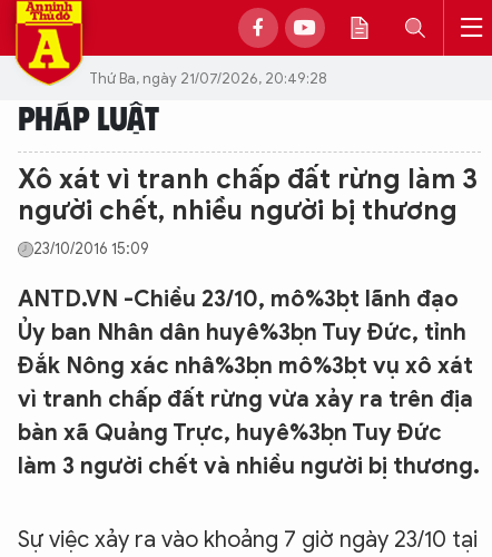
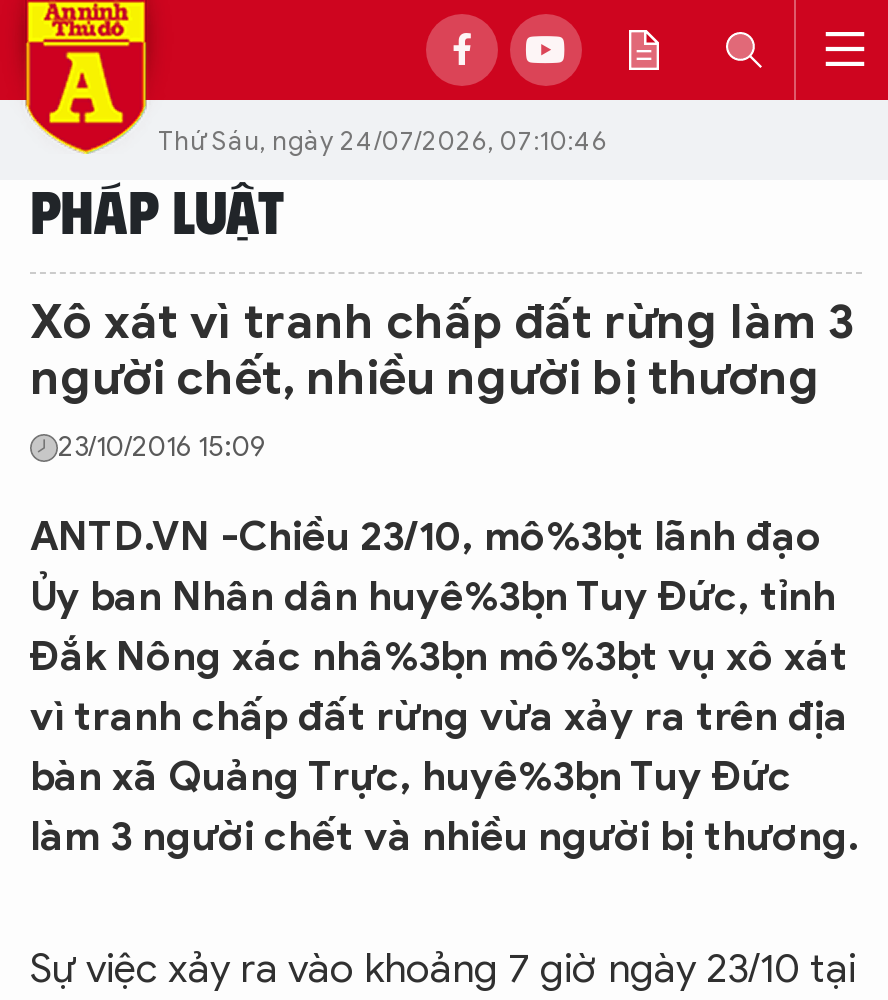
[89,69,327,87] Thứ Ba, ngày 21/07/2026, 20:49:28 -> [158,123,608,157] Thứ Sáu, ngày 24/07/2026, 07:10:46

